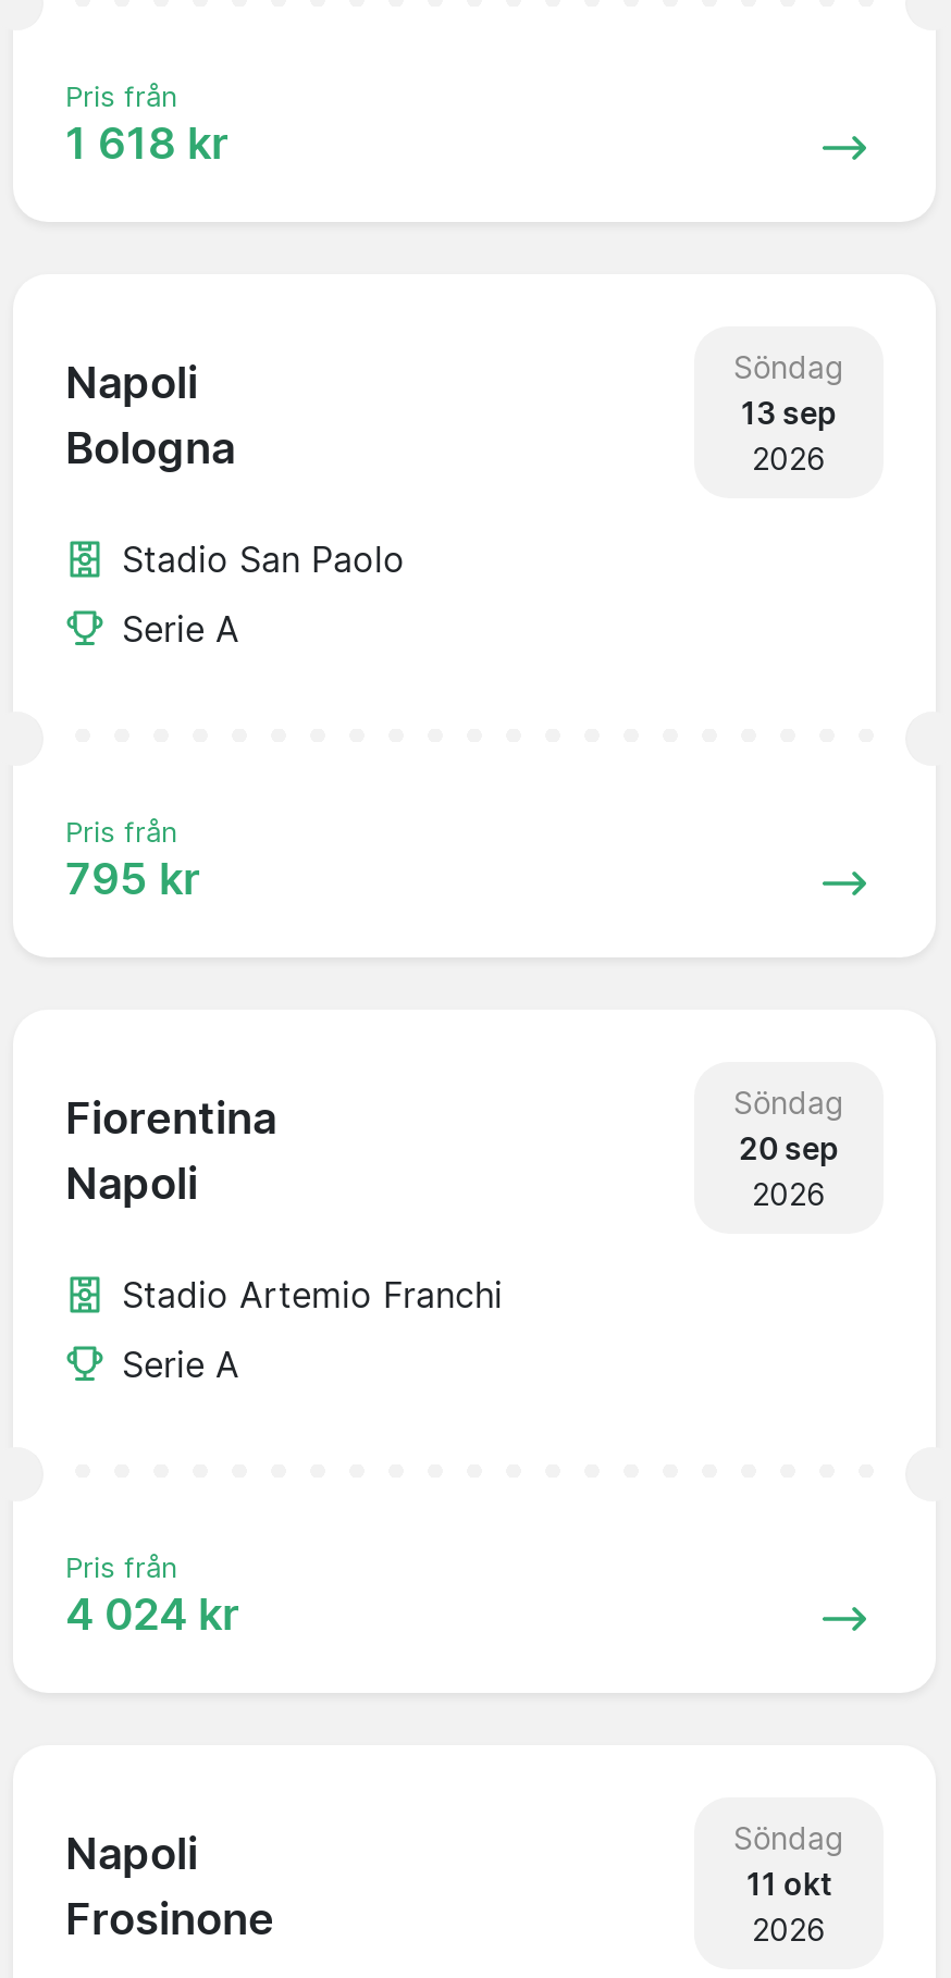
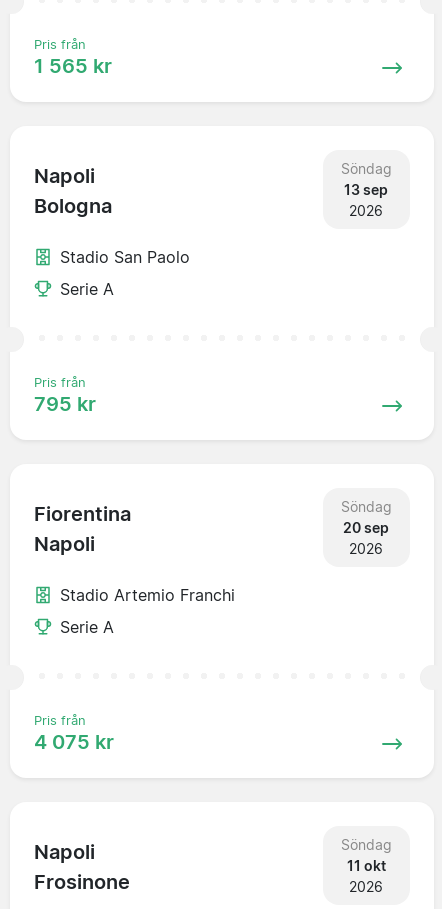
[65,117,229,169] 1 618 kr -> [34,54,112,78] 1 565 kr
[65,1588,239,1640] 4 024 kr -> [34,730,114,754] 4 075 kr

